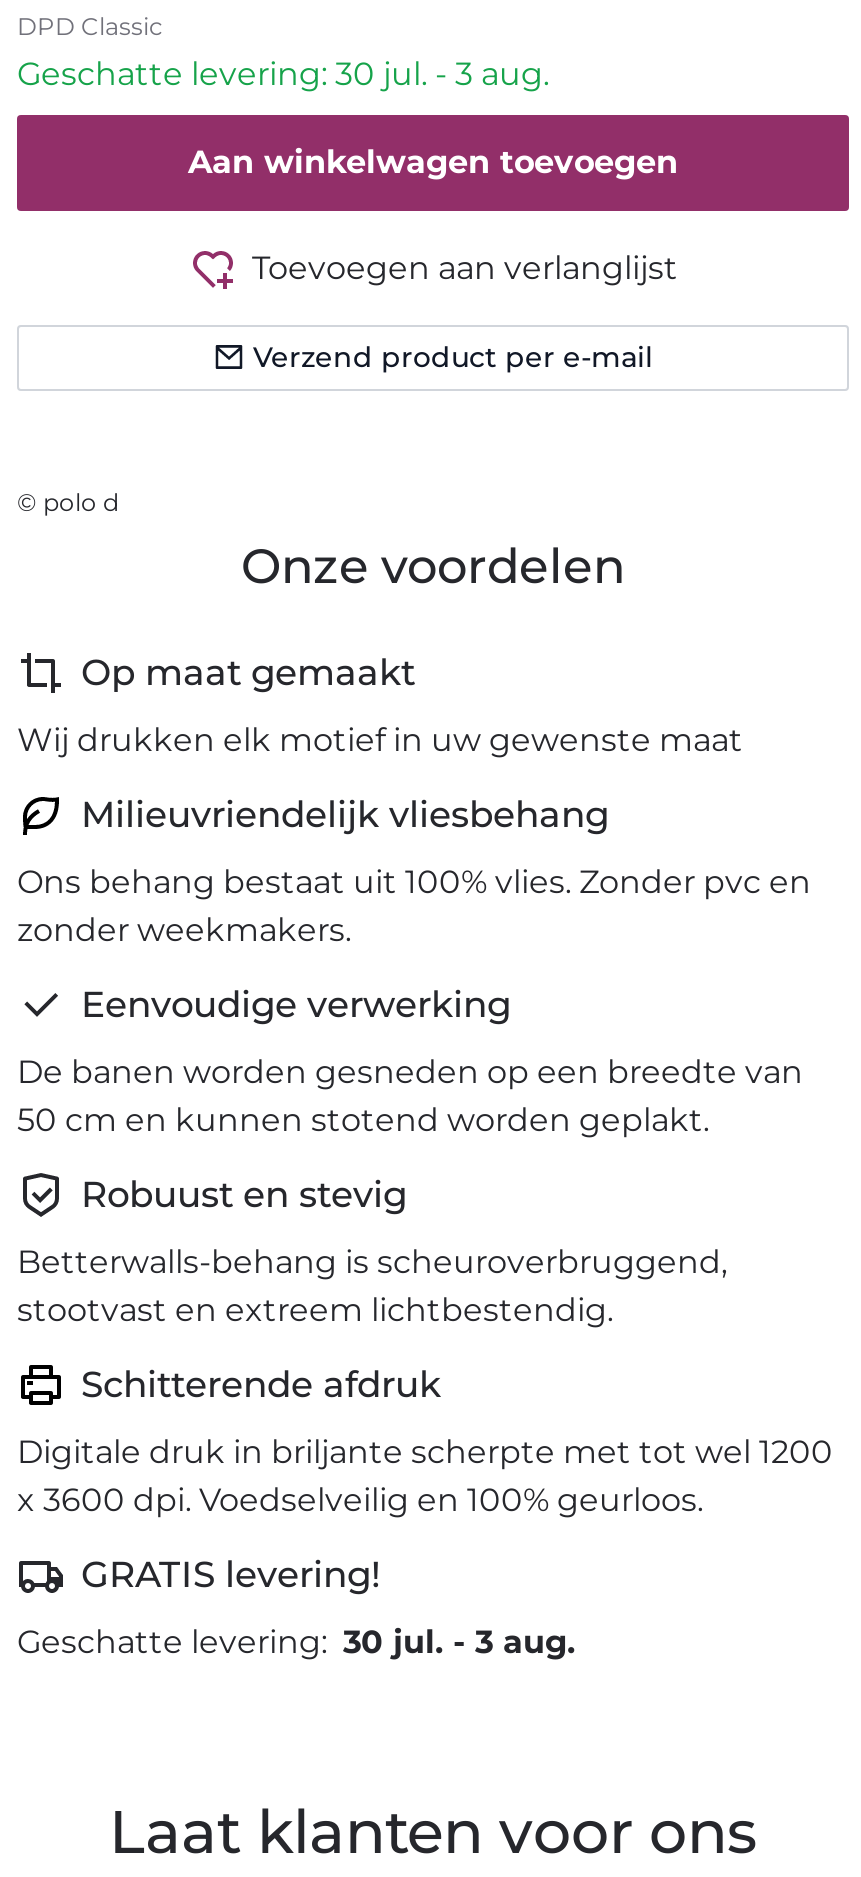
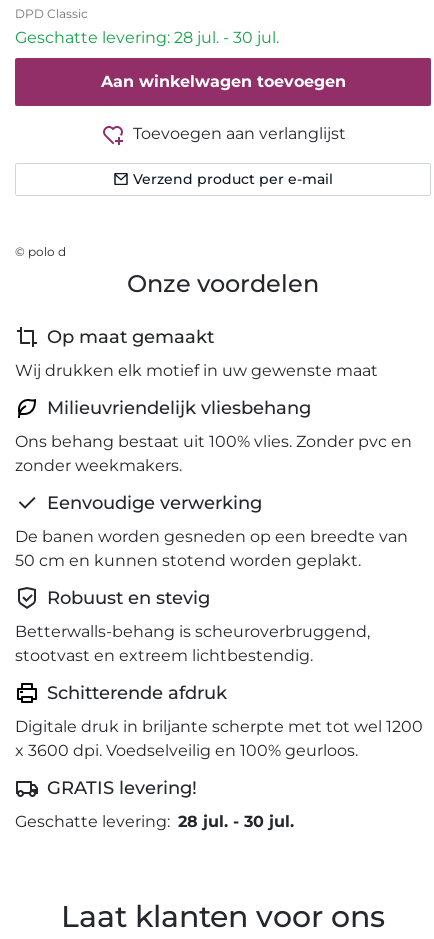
[17,55,549,93] Geschatte levering: 30 jul. - 3 aug. -> [15,28,279,47] Geschatte levering: 28 jul. - 30 jul.
[17,1623,575,1661] Geschatte levering: 30 jul. - 3 aug. -> [15,812,294,831] Geschatte levering: 28 jul. - 30 jul.

